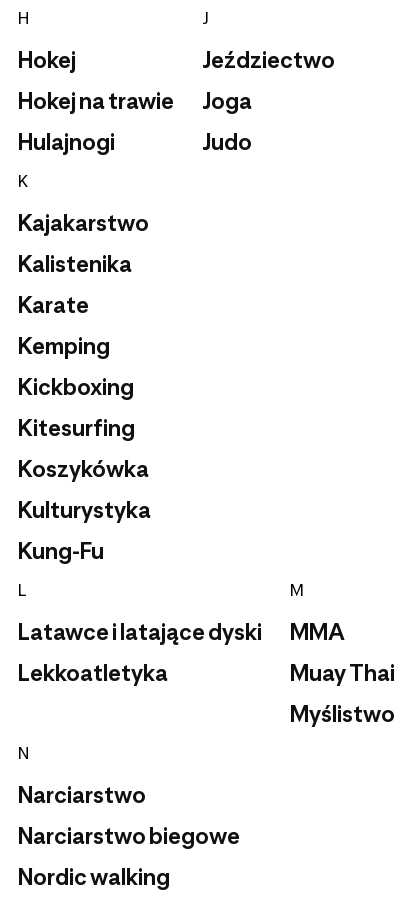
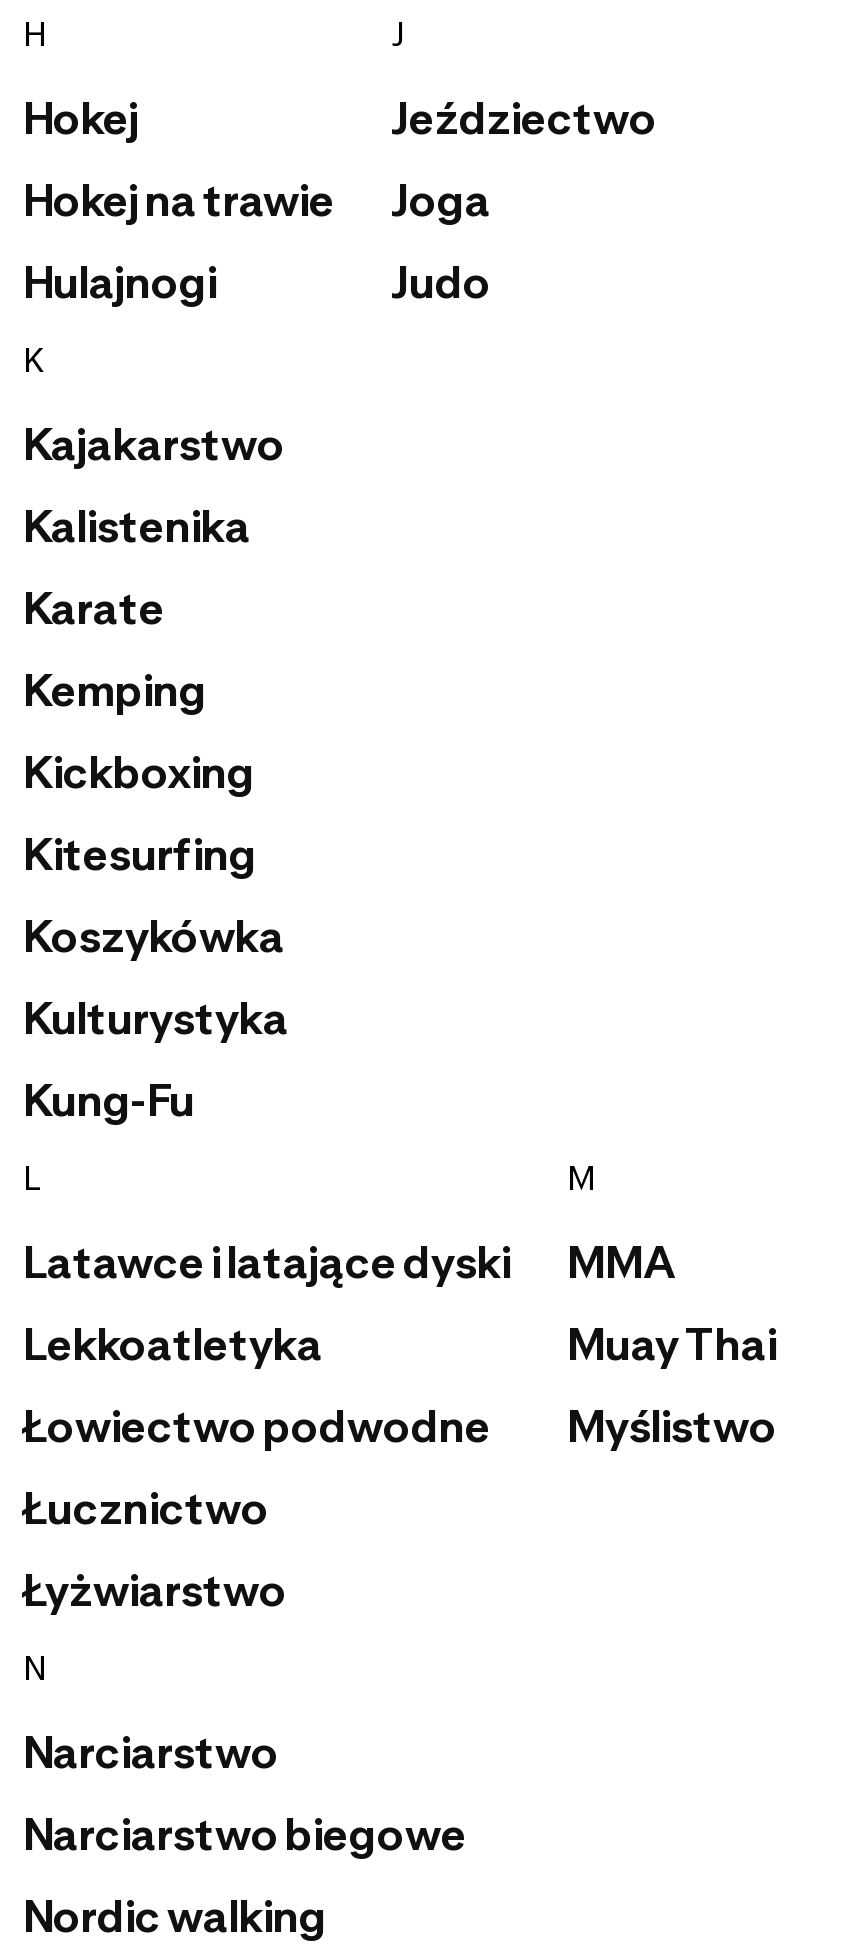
none -> [23,1400,491,1616] Łowiectwo podwodne | Łucznictwo | Łyżwiarstwo

